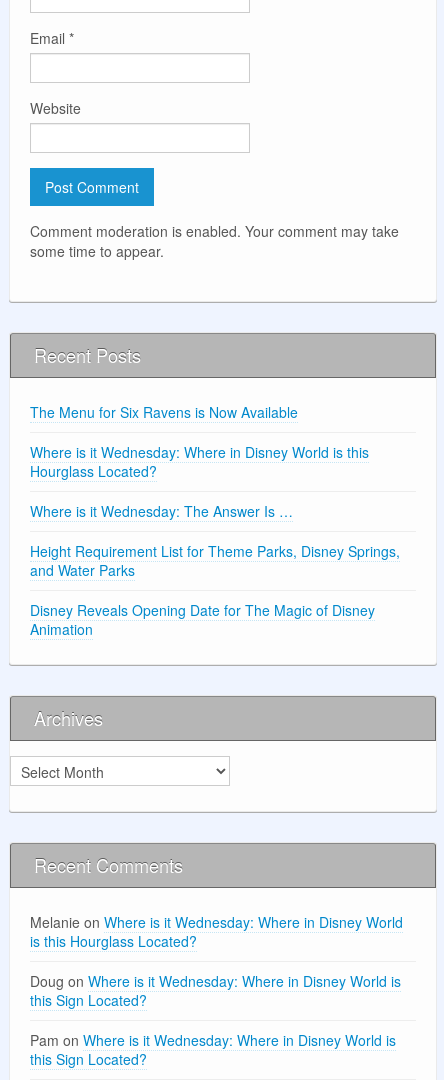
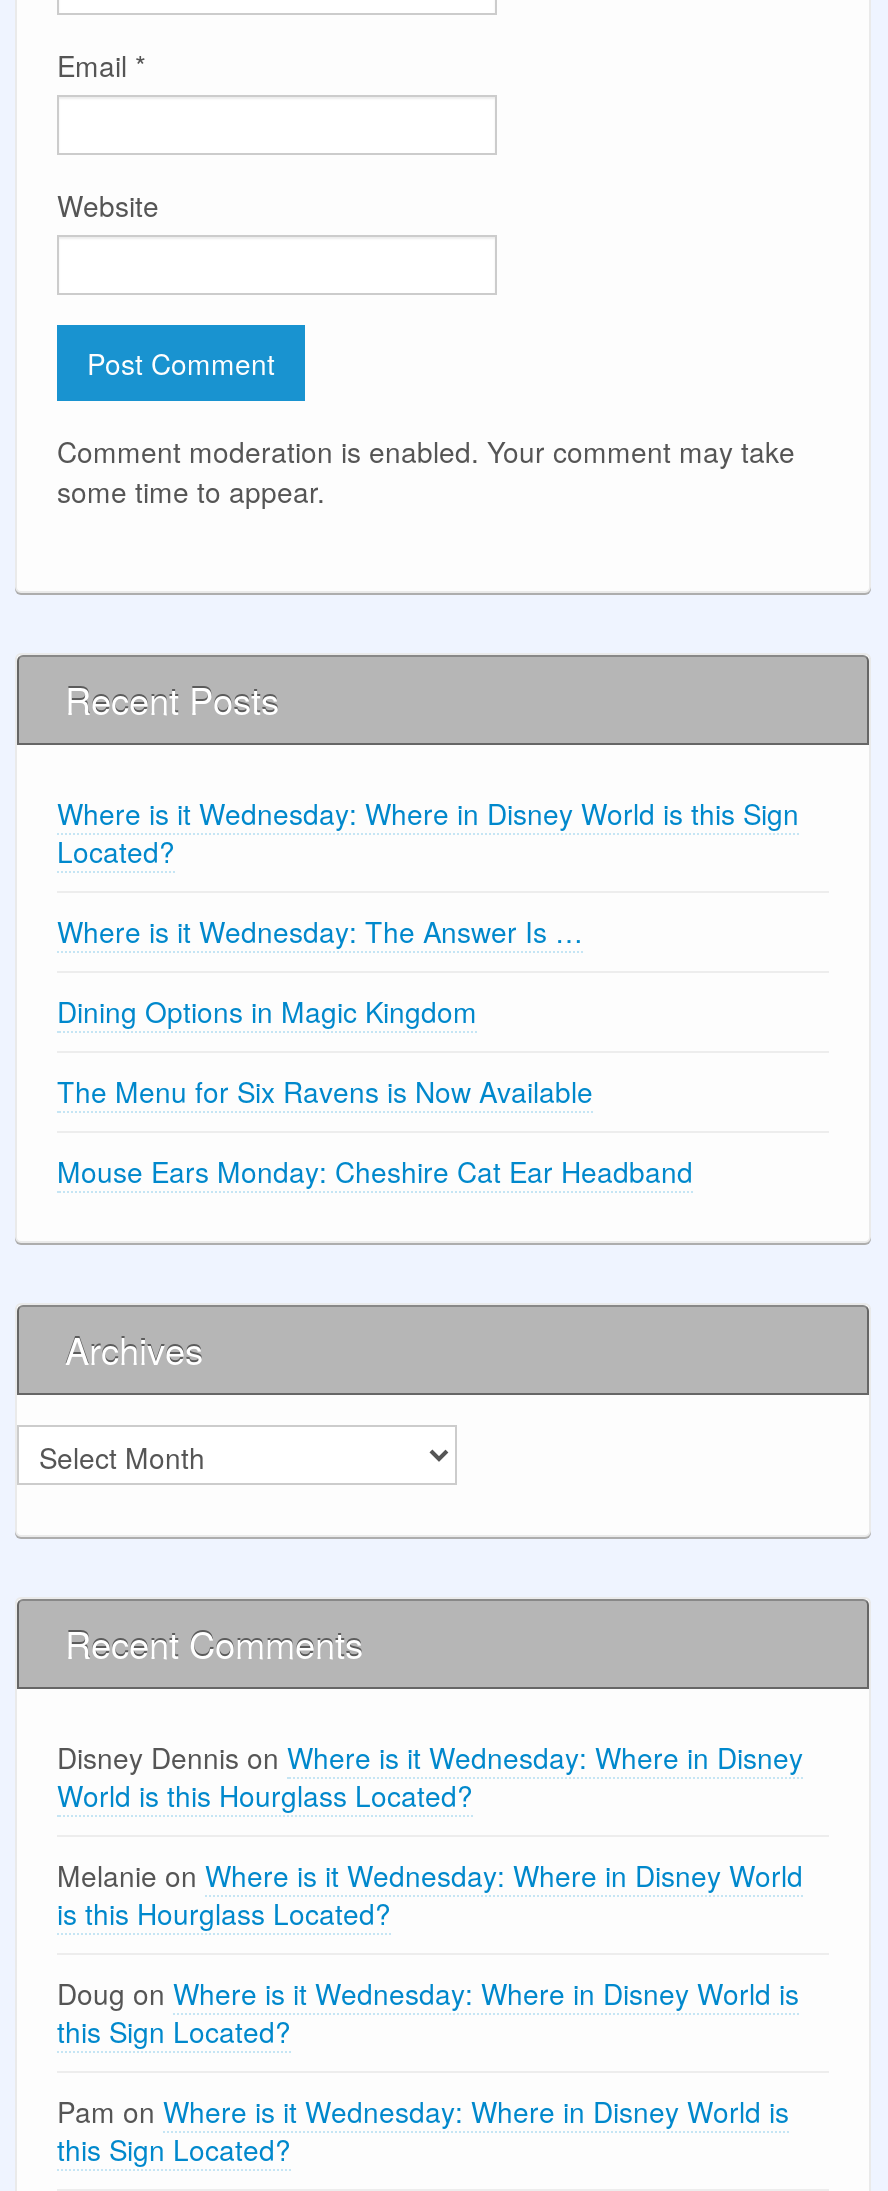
none -> [57,793,799,1031] Where is it Wednesday: Where in Disney World is this Sign | Located? | Dining Options in Magic Kingdom
moved [30,402,298,422] -> [57,1071,593,1111]: The Menu for Six Ravens is Now Available
[30,442,400,639] Where is it Wednesday: Where in Disney World is this | Hourglass Located? | Height Requirement List for Theme Parks, Disney Springs, | and Water Parks | Disney Reveals Opening Date for The Magic of Disney | Animation -> [57,1151,693,1191] Mouse Ears Monday: Cheshire Cat Ear Headband
moved [30,501,293,521] -> [57,911,583,951]: Where is it Wednesday: The Answer Is …
moved [34,705,183,878] -> [65,1323,363,1669]: Archives | Recent Comments
none -> [57,1737,803,1815] Disney Dennis on Where is it Wednesday: Where in Disney | World is this Hourglass Located?

